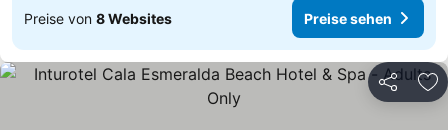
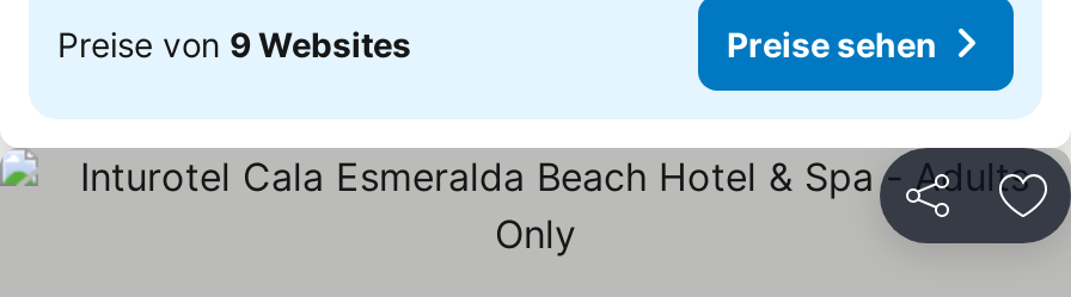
[24,9,172,26] Preise von 8 Websites -> [57,23,411,63] Preise von 9 Websites

